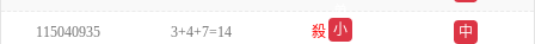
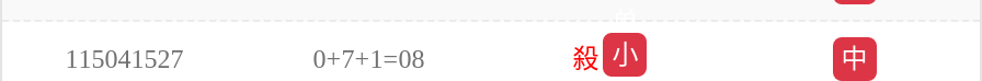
[36,24,100,40] 115040935 -> [65,44,184,74] 115041527
[171,24,231,40] 3+4+7=14 -> [313,44,425,74] 0+7+1=08

